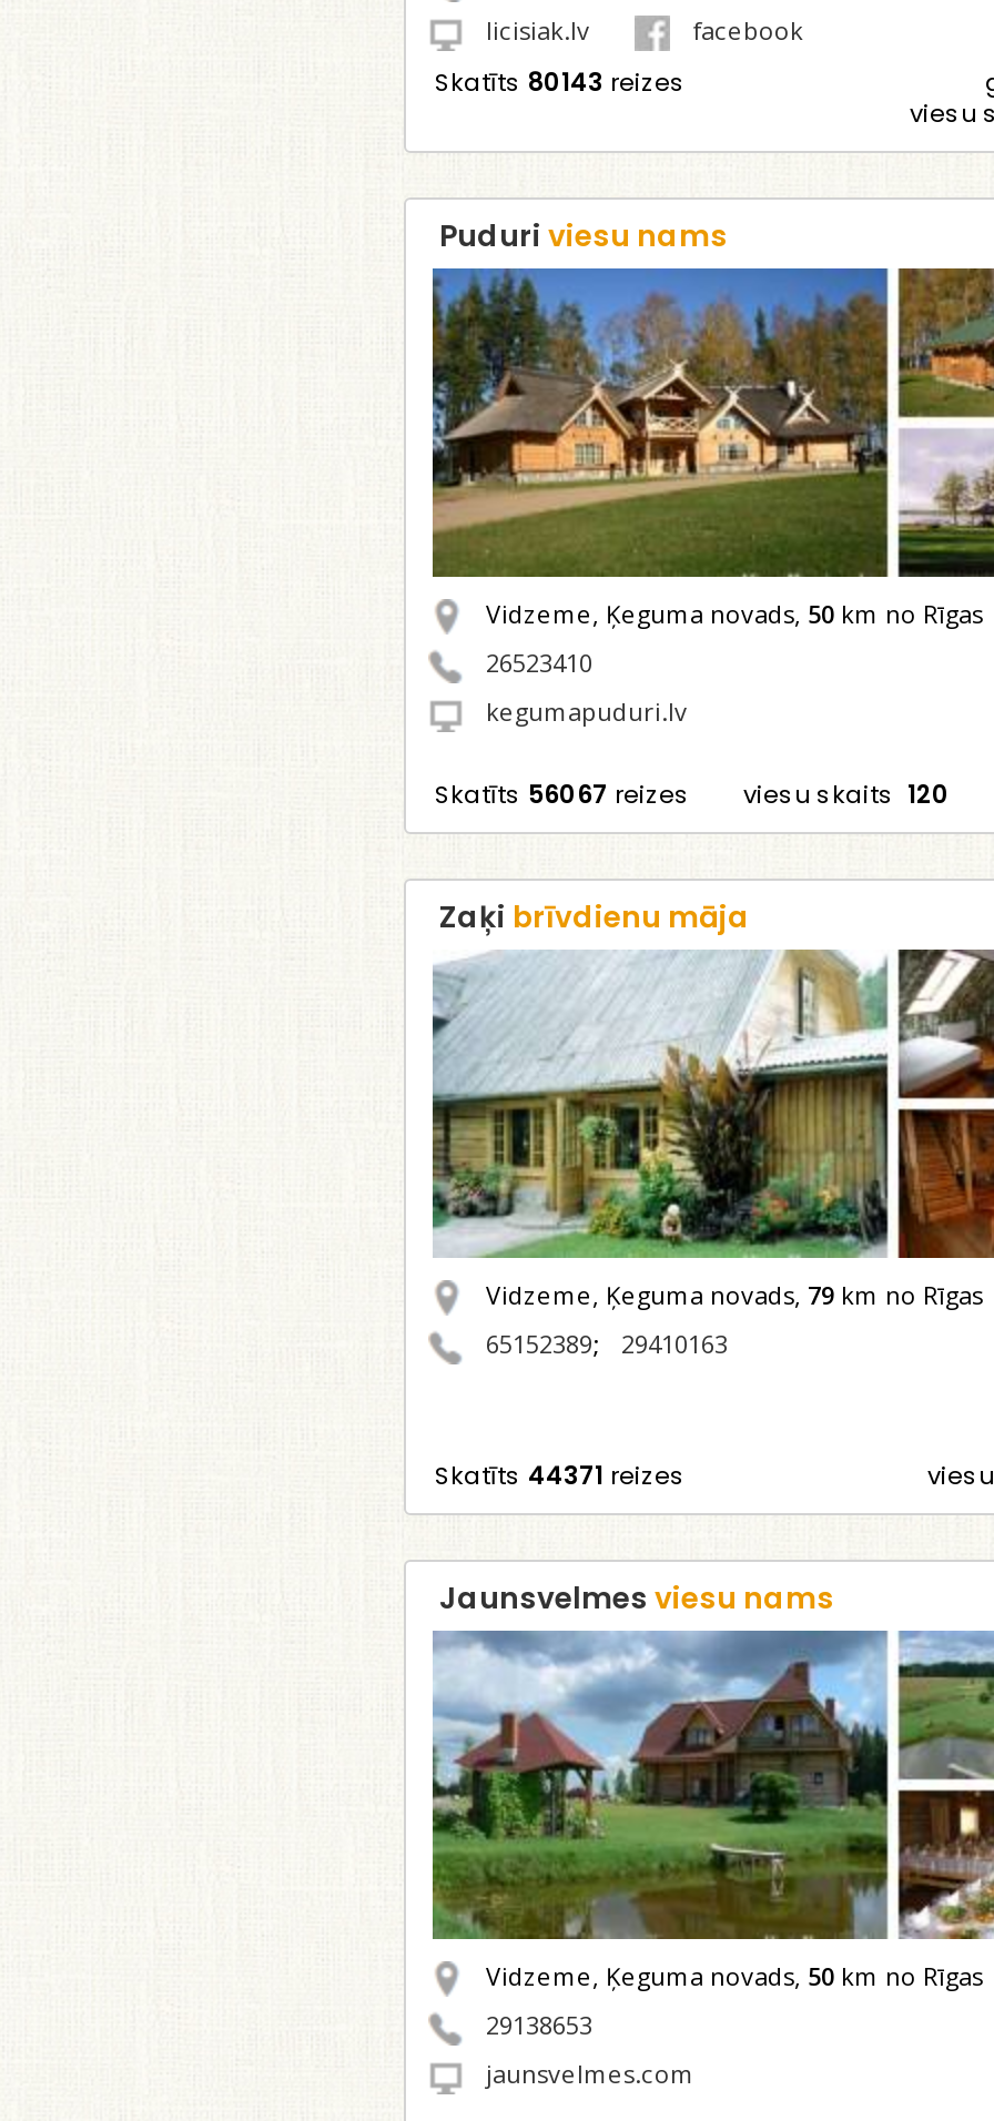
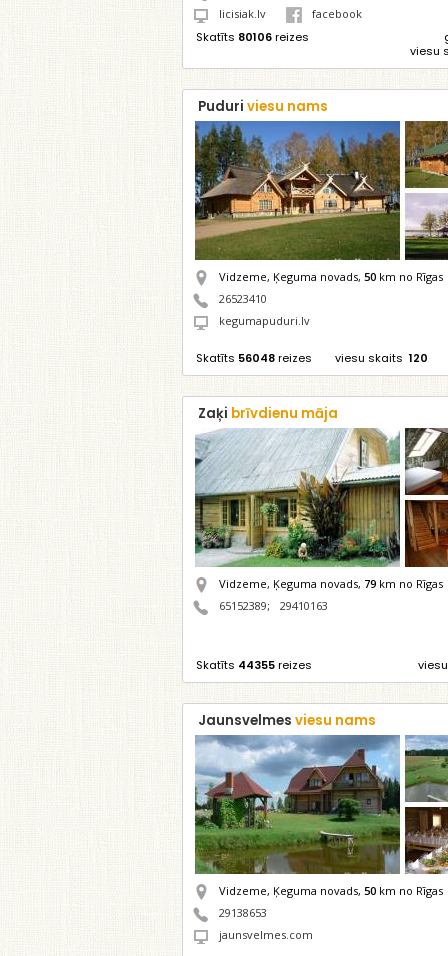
[435,64,686,100] Skatīts 80143 reizes -> [196,29,309,45] Skatīts 80106 reizes
[435,777,690,812] Skatīts 56067 reizes -> [196,350,312,366] Skatīts 56048 reizes
[435,1458,686,1493] Skatīts 44371 reizes -> [196,657,312,673] Skatīts 44355 reizes

